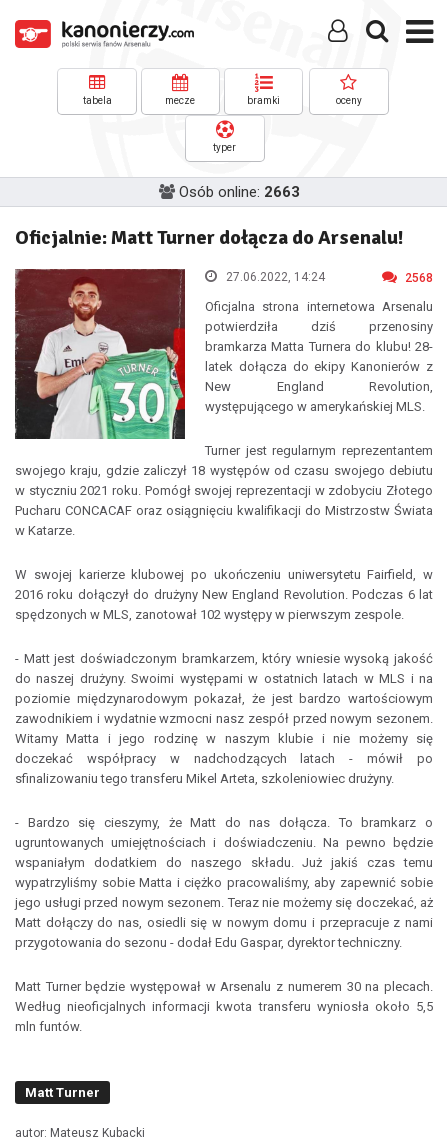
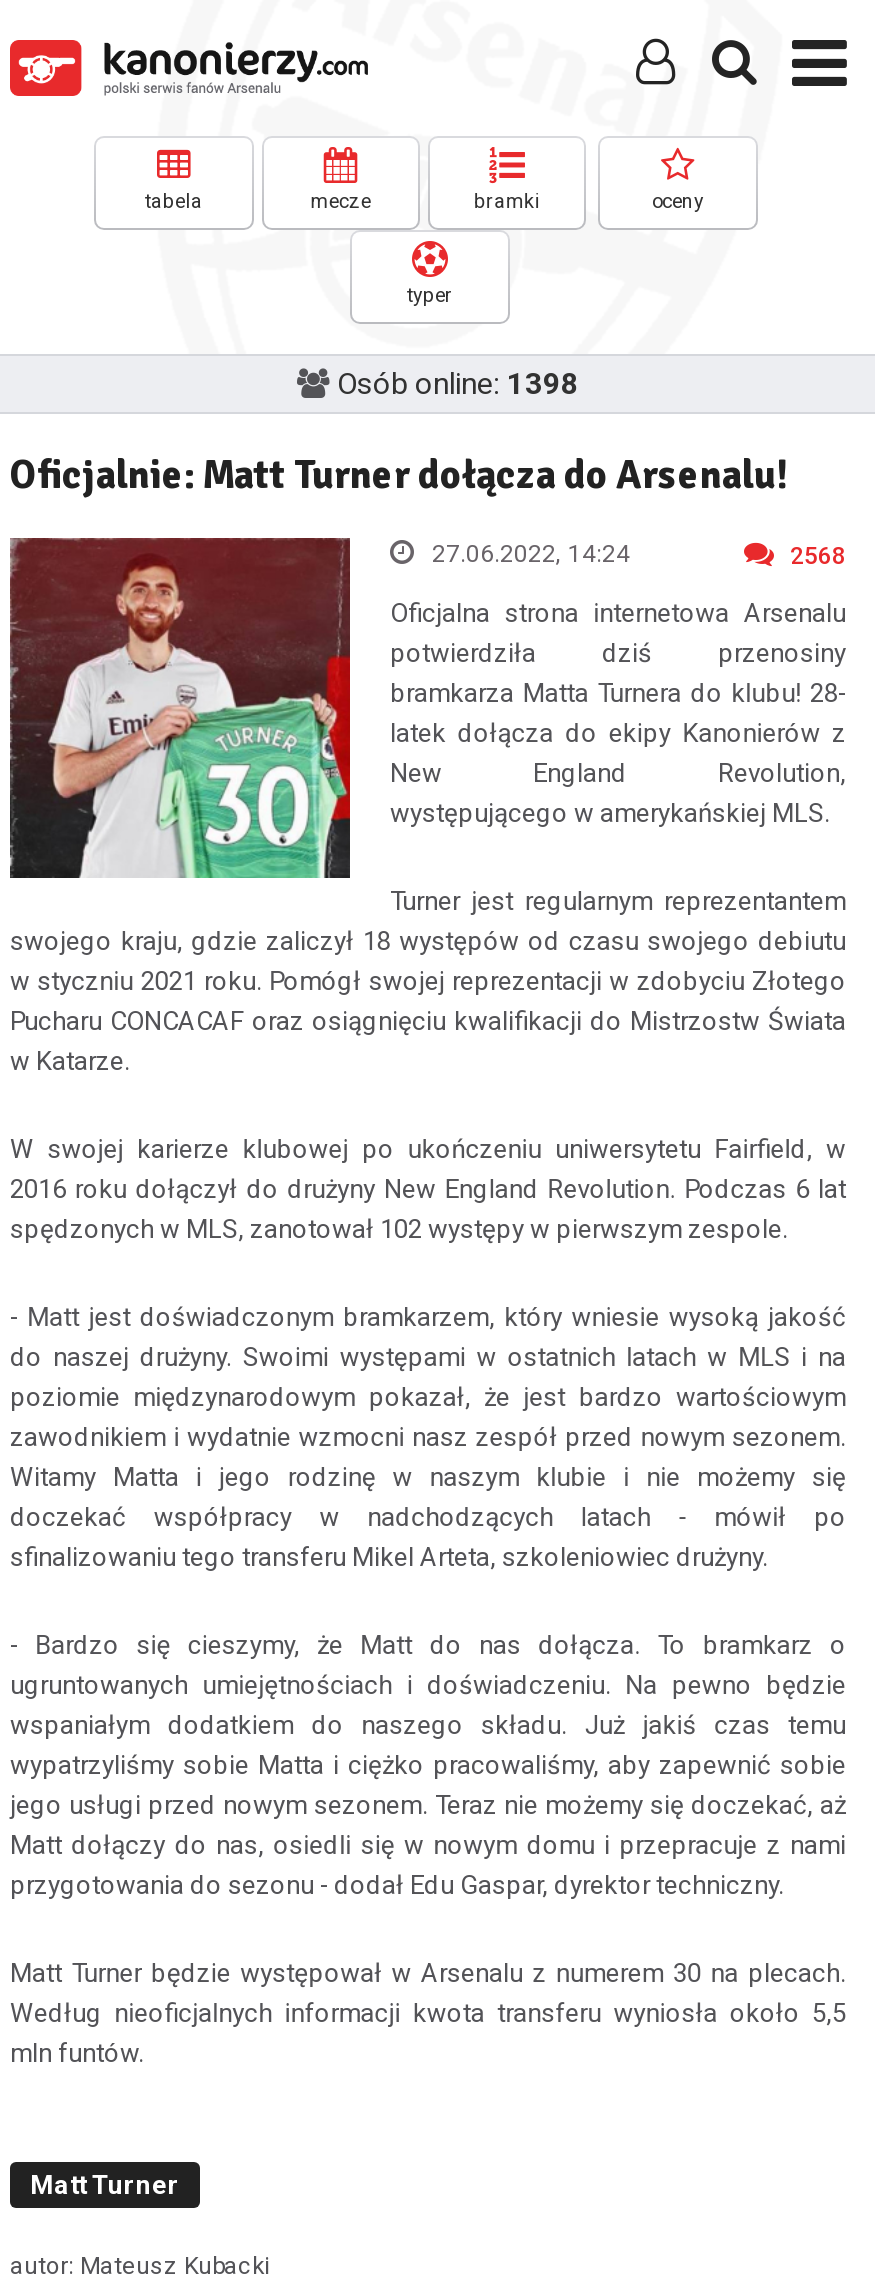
[178,183,299,201] Osób online: 2663 -> [337,366,579,402] Osób online: 1398

